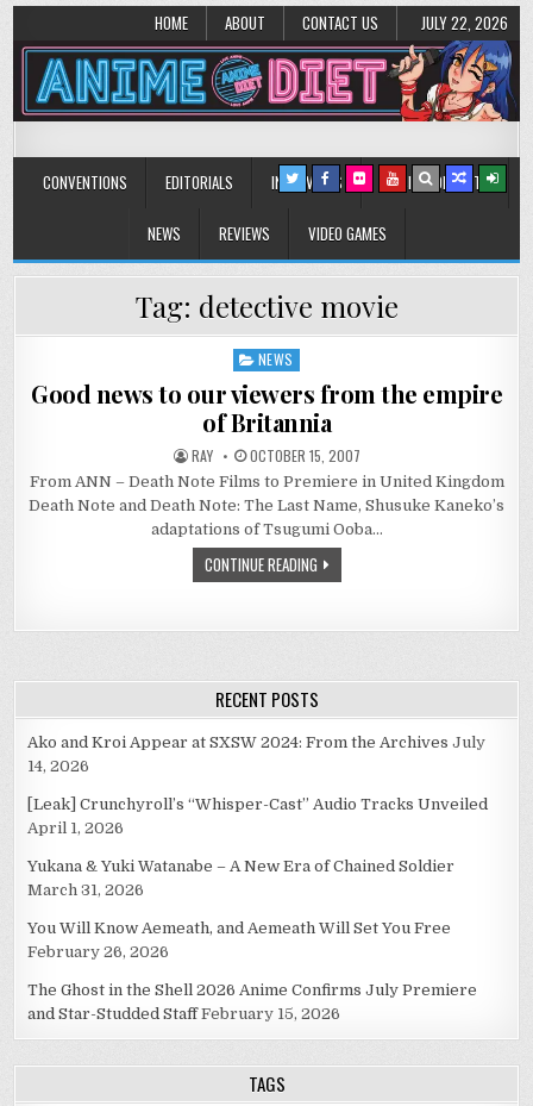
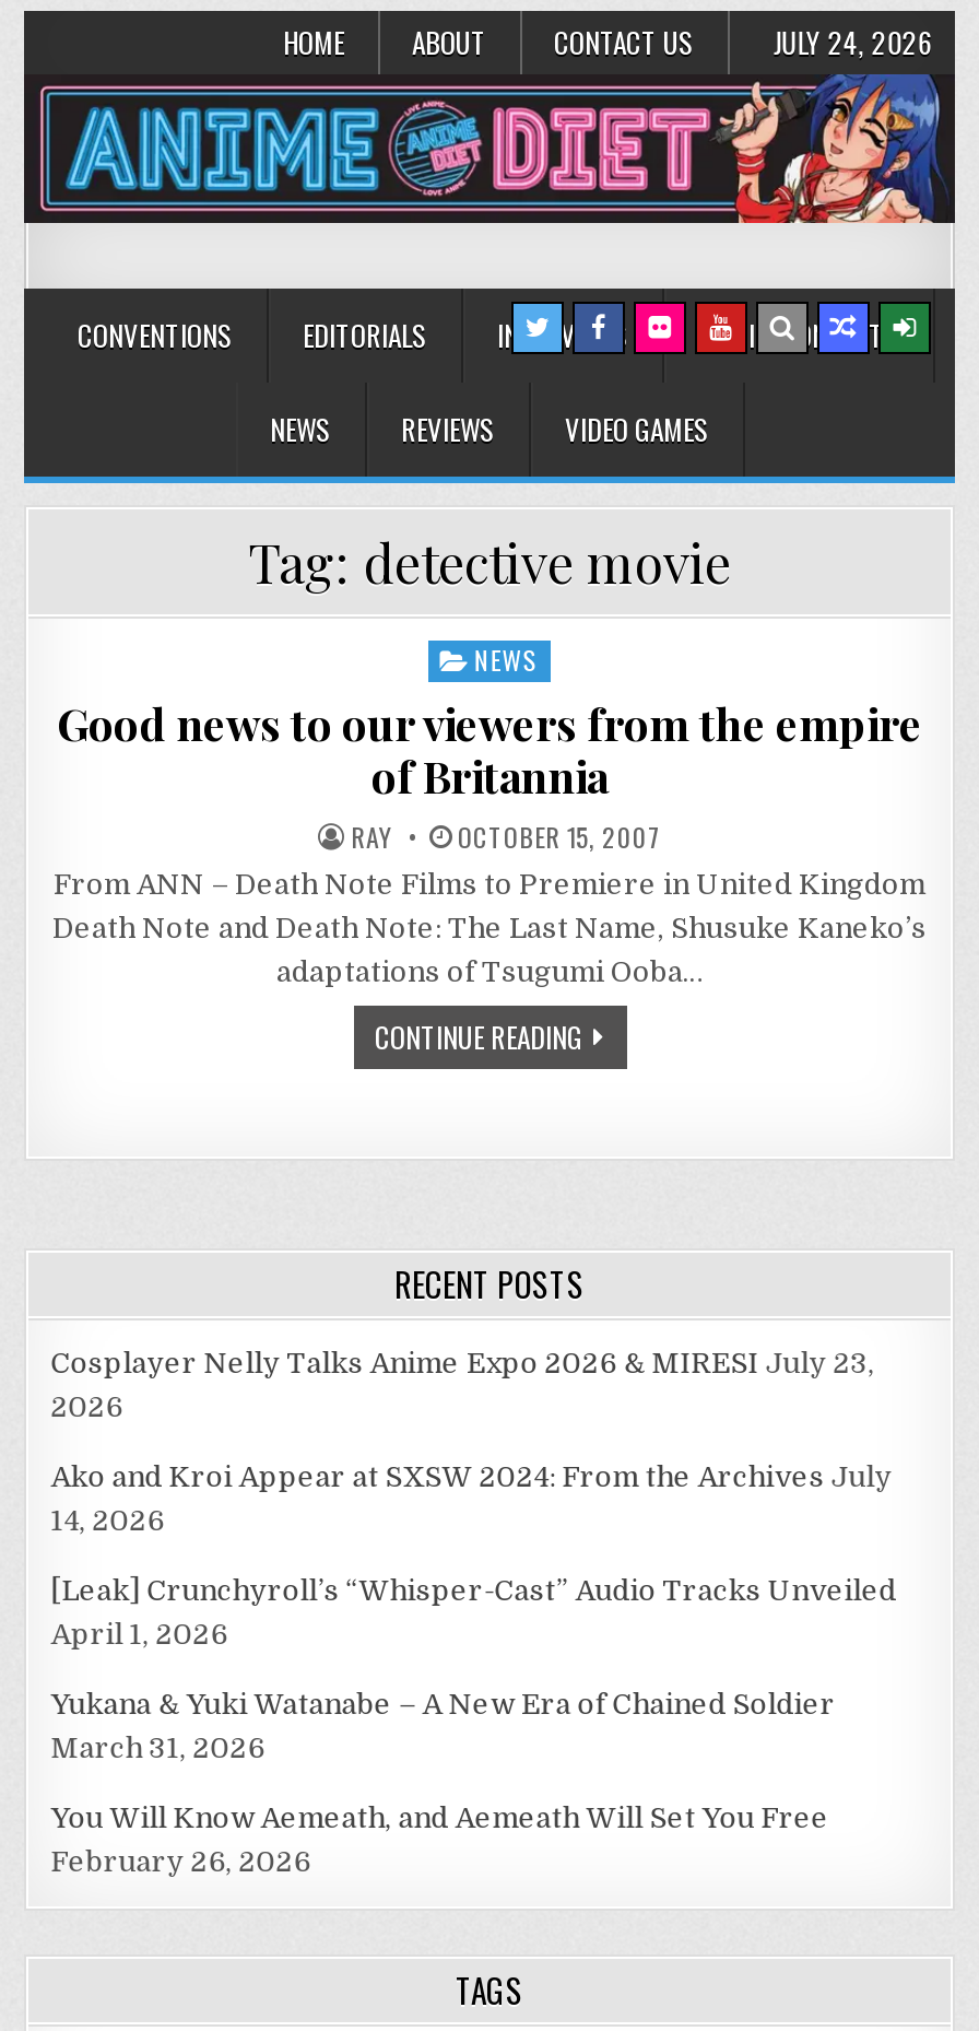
[154,11,508,35] HOME ABOUT CONTACT US JULY 22, 2026 -> [283,20,933,63] HOME ABOUT CONTACT US JULY 24, 2026
none -> [51,1346,875,1422] Cosplayer Nelly Talks Anime Expo 2026 & MIRESI July 23, | 2026
moved [28,733,488,960] -> [51,1460,896,1877]: Ako and Kroi Appear at SXSW 2024: From the Archives July | 14, 2026 | [Leak] Crunchyroll’s “Whisper-Cast” Audio Tracks Unveiled | April 1, 2026 | Yukana & Yuki Watanabe – A New Era of Chained Soldier | March 31, 2026 | You Will Know Aemeath, and Aemeath Will Set You Free | February 26, 2026
[28,981,477,1022] The Ghost in the Shell 2026 Anime Confirms July Premiere | and Star-Studded Staff February 15, 2026 -> none

